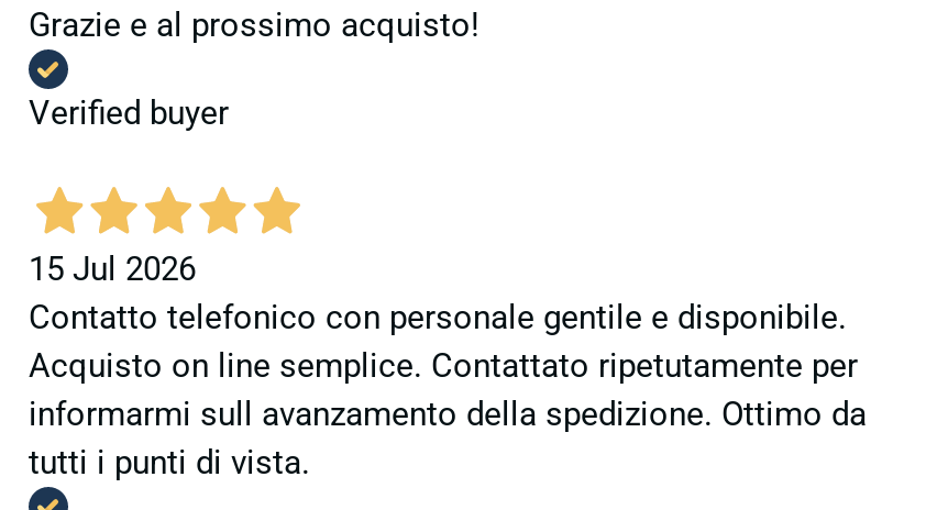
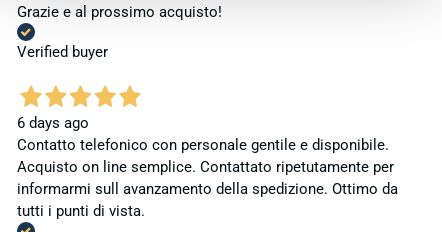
[29,250,196,290] 15 Jul 2026 -> [17,114,89,132] 6 days ago

